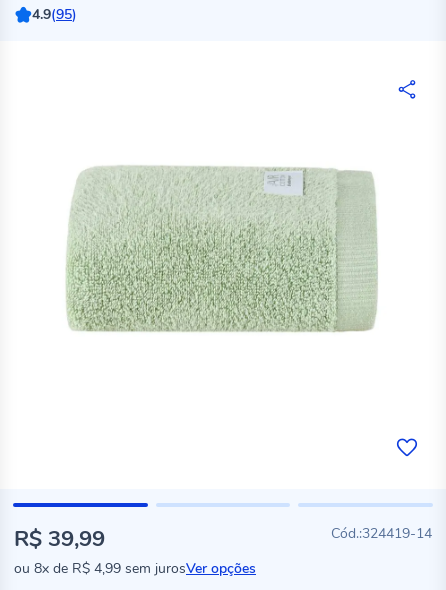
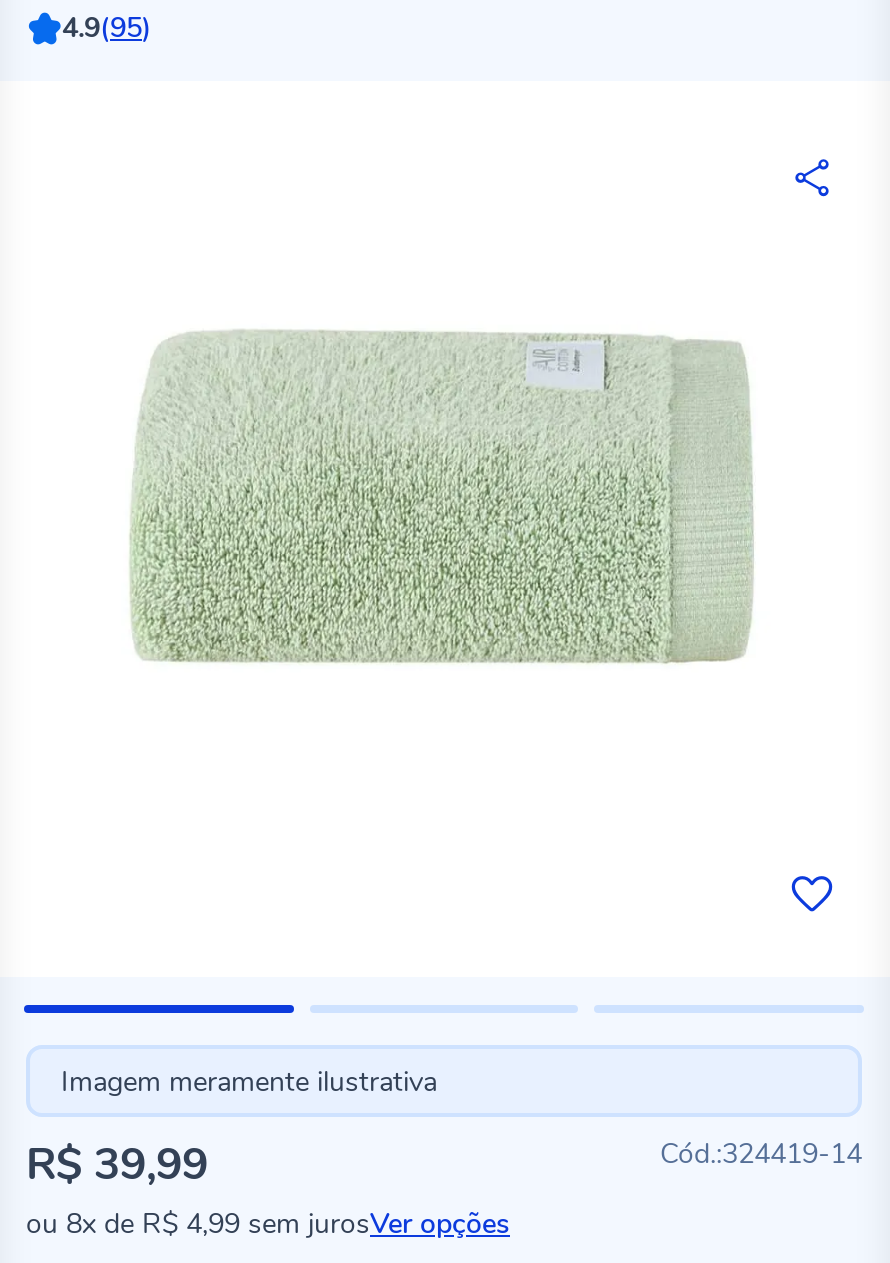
none -> [61,1062,437,1100] Imagem meramente ilustrativa

